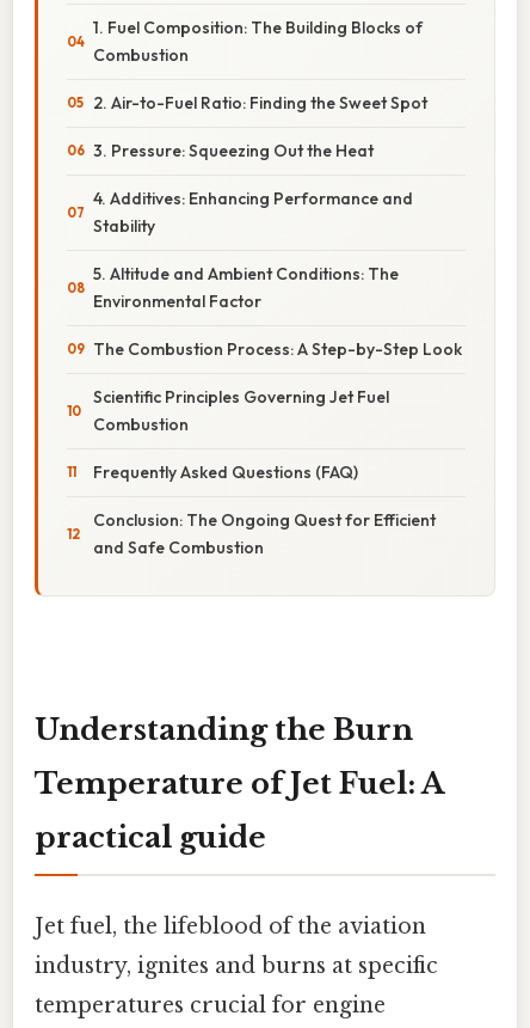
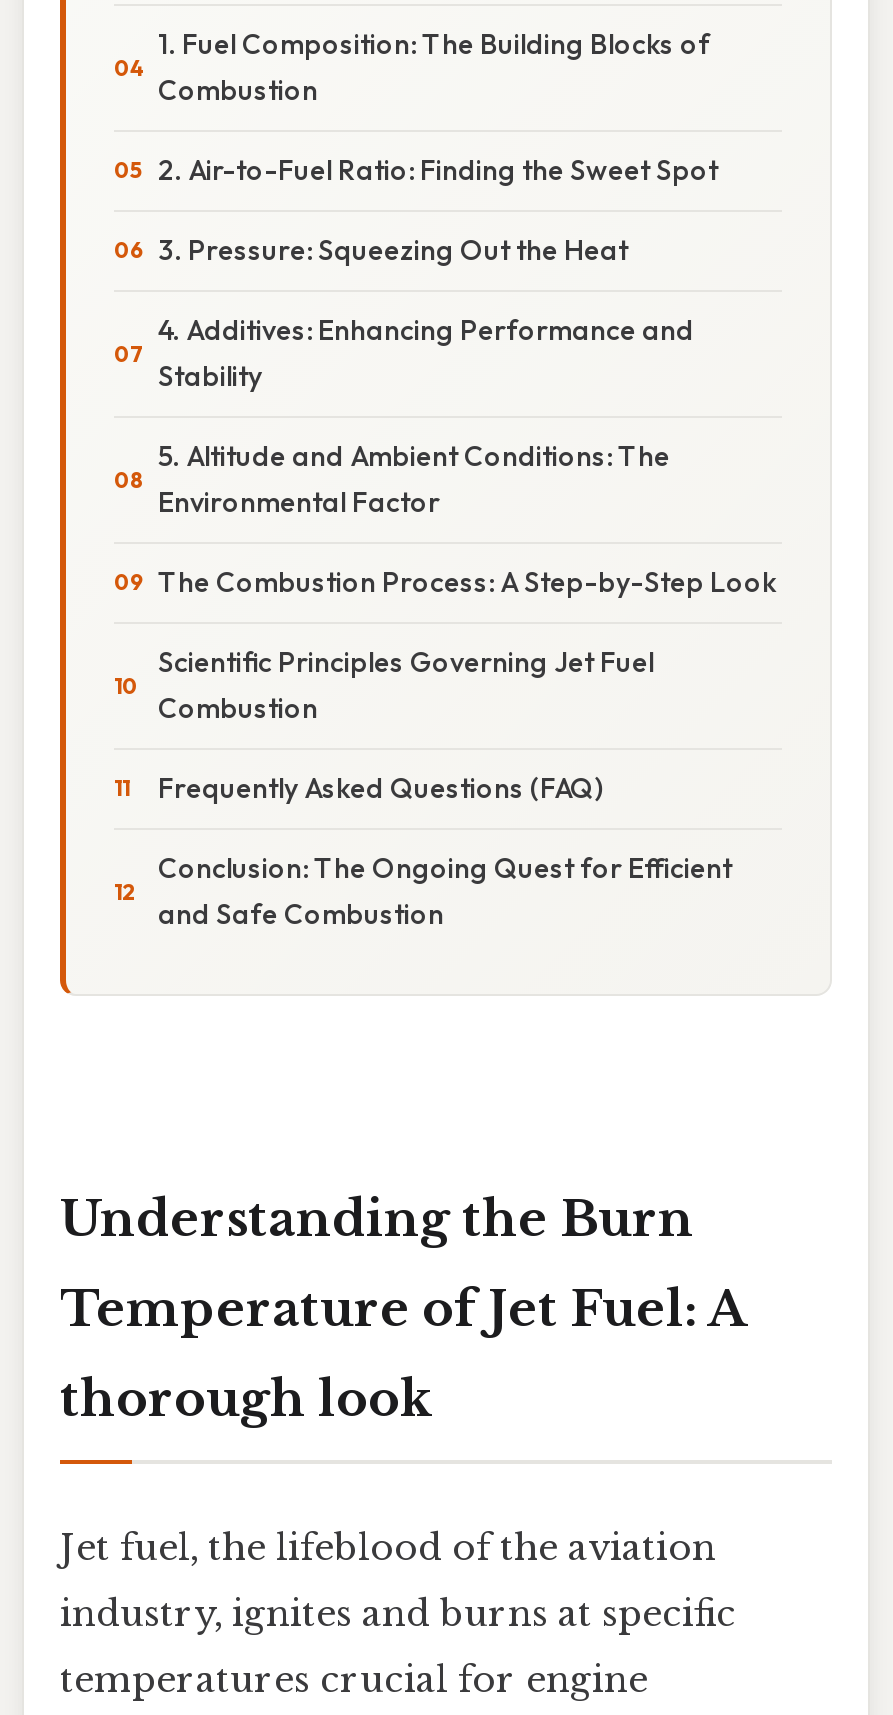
[35,820,266,854] practical guide -> [60,1369,432,1427] thorough look

